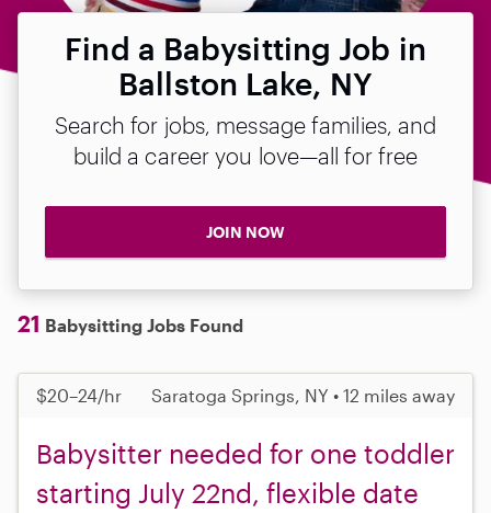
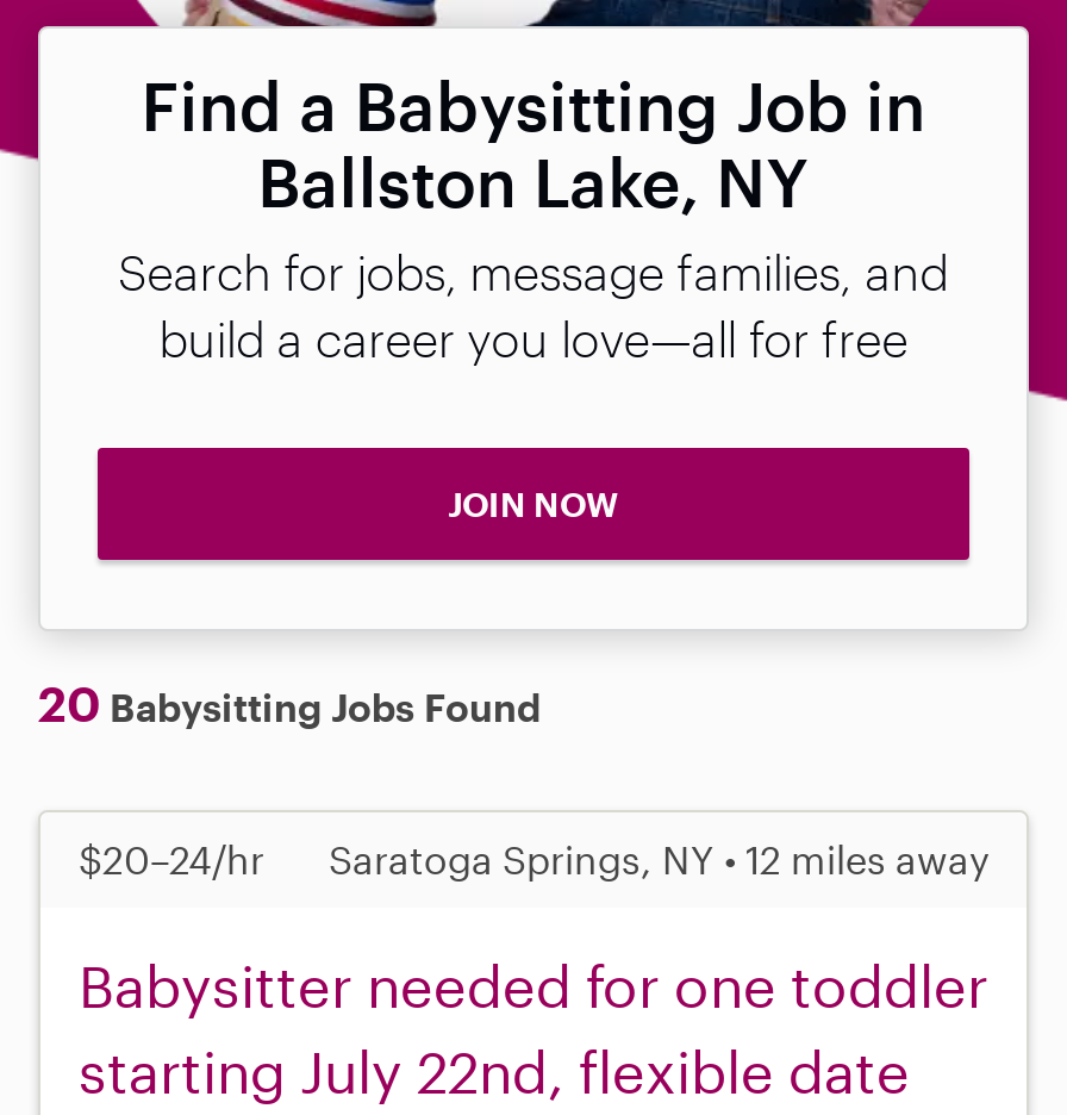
[18,310,243,336] 21 Babysitting Jobs Found -> [38,674,541,731] 20 Babysitting Jobs Found

